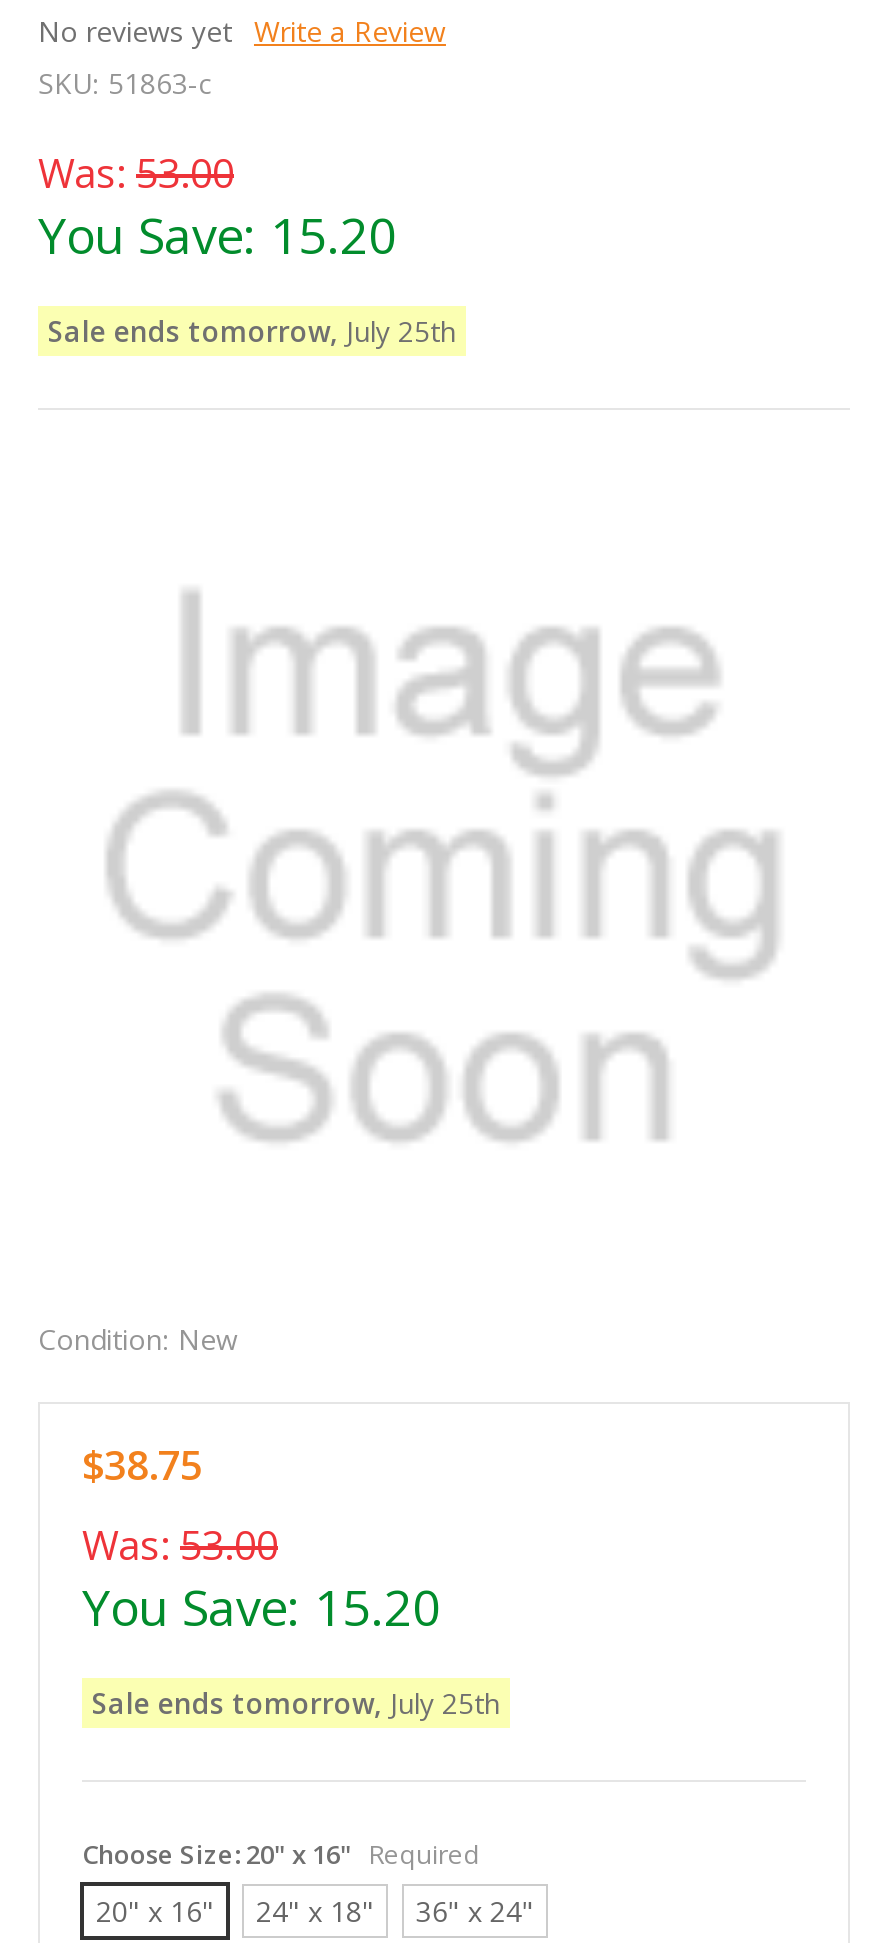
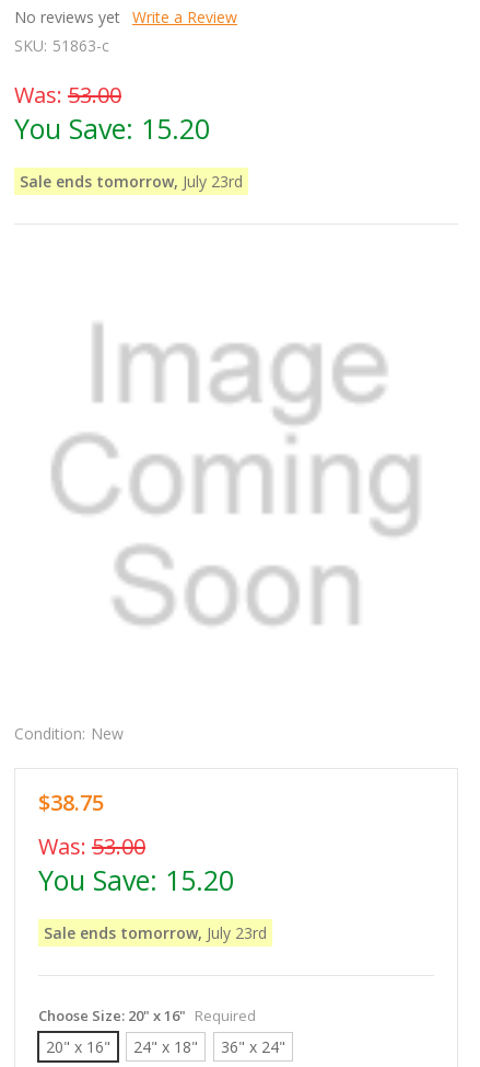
[48,312,456,350] Sale ends tomorrow, July 25th -> [20,171,243,192] Sale ends tomorrow, July 23rd
[92,1684,500,1722] Sale ends tomorrow, July 25th -> [44,922,267,943] Sale ends tomorrow, July 23rd

